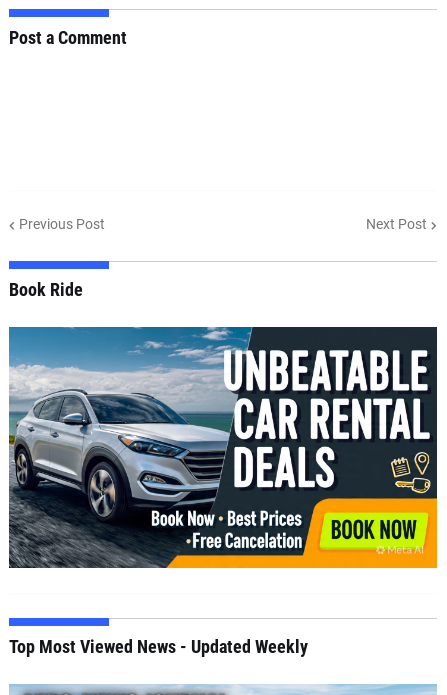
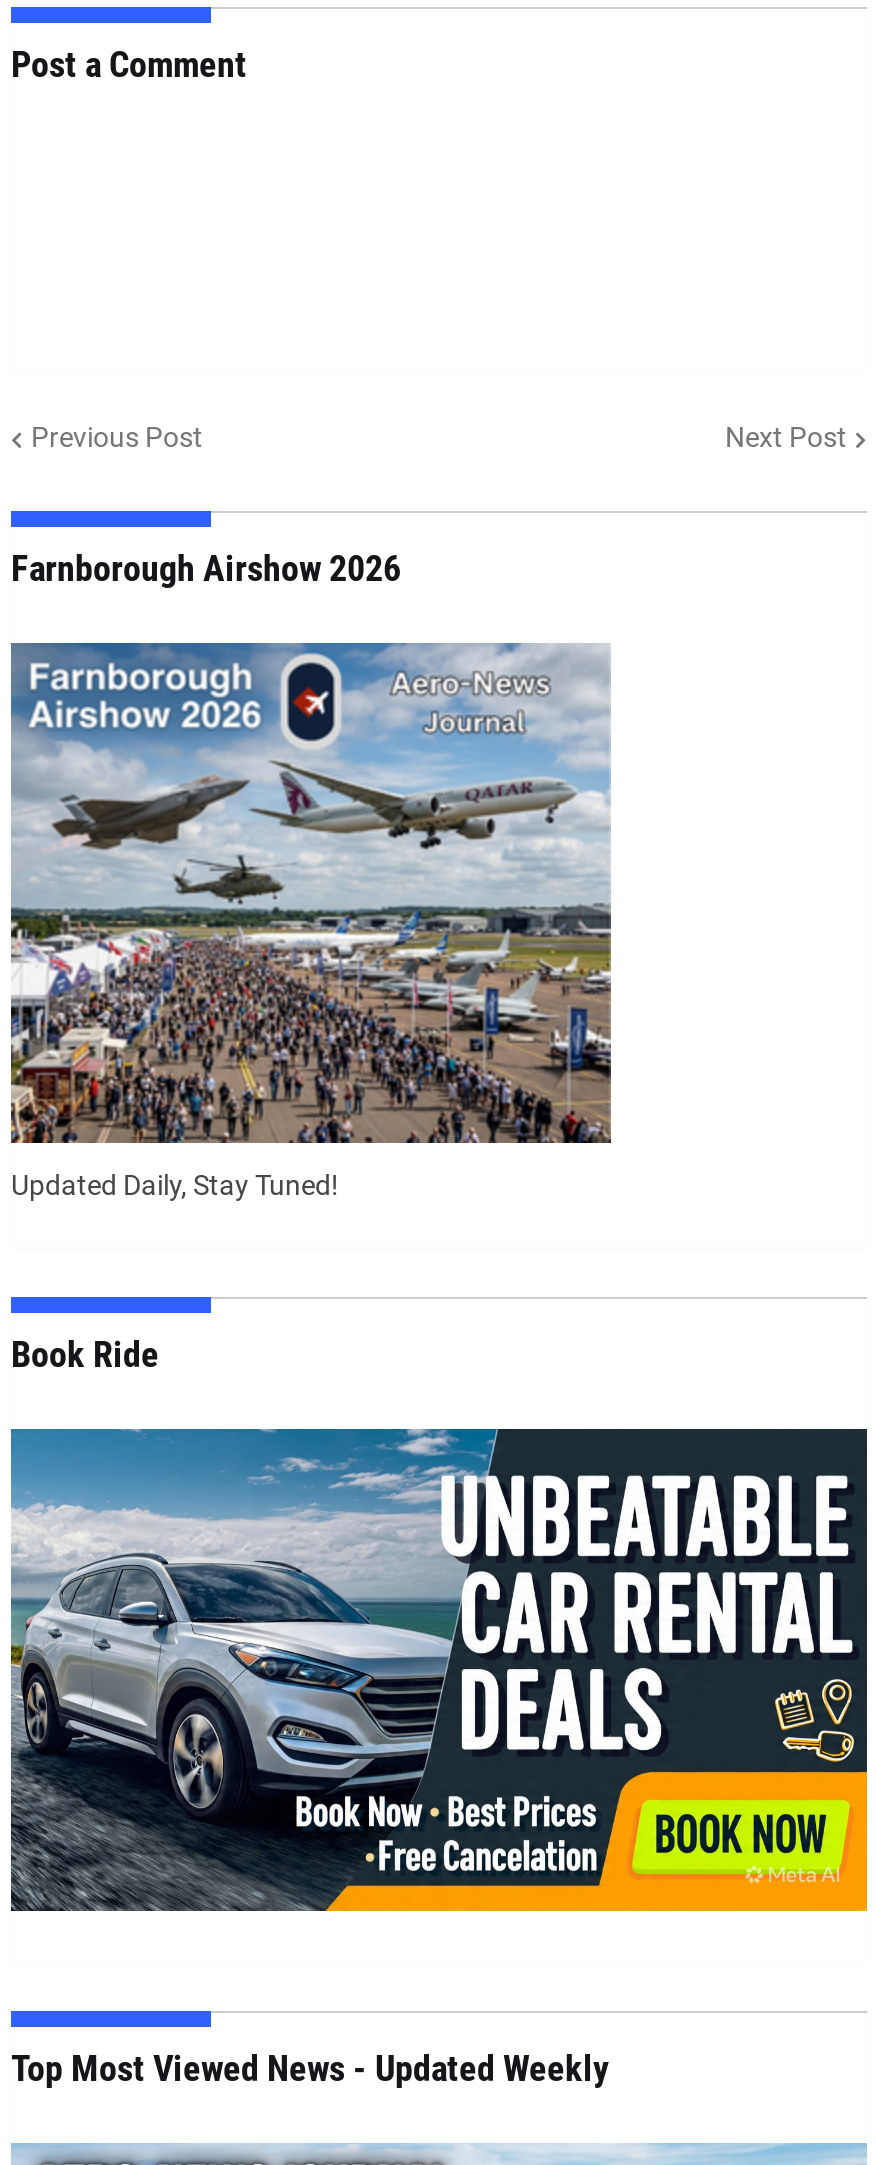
none -> [9,641,613,1201] [image] | Updated Daily, Stay Tuned!
none -> [11,547,401,589] Farnborough Airshow 2026

